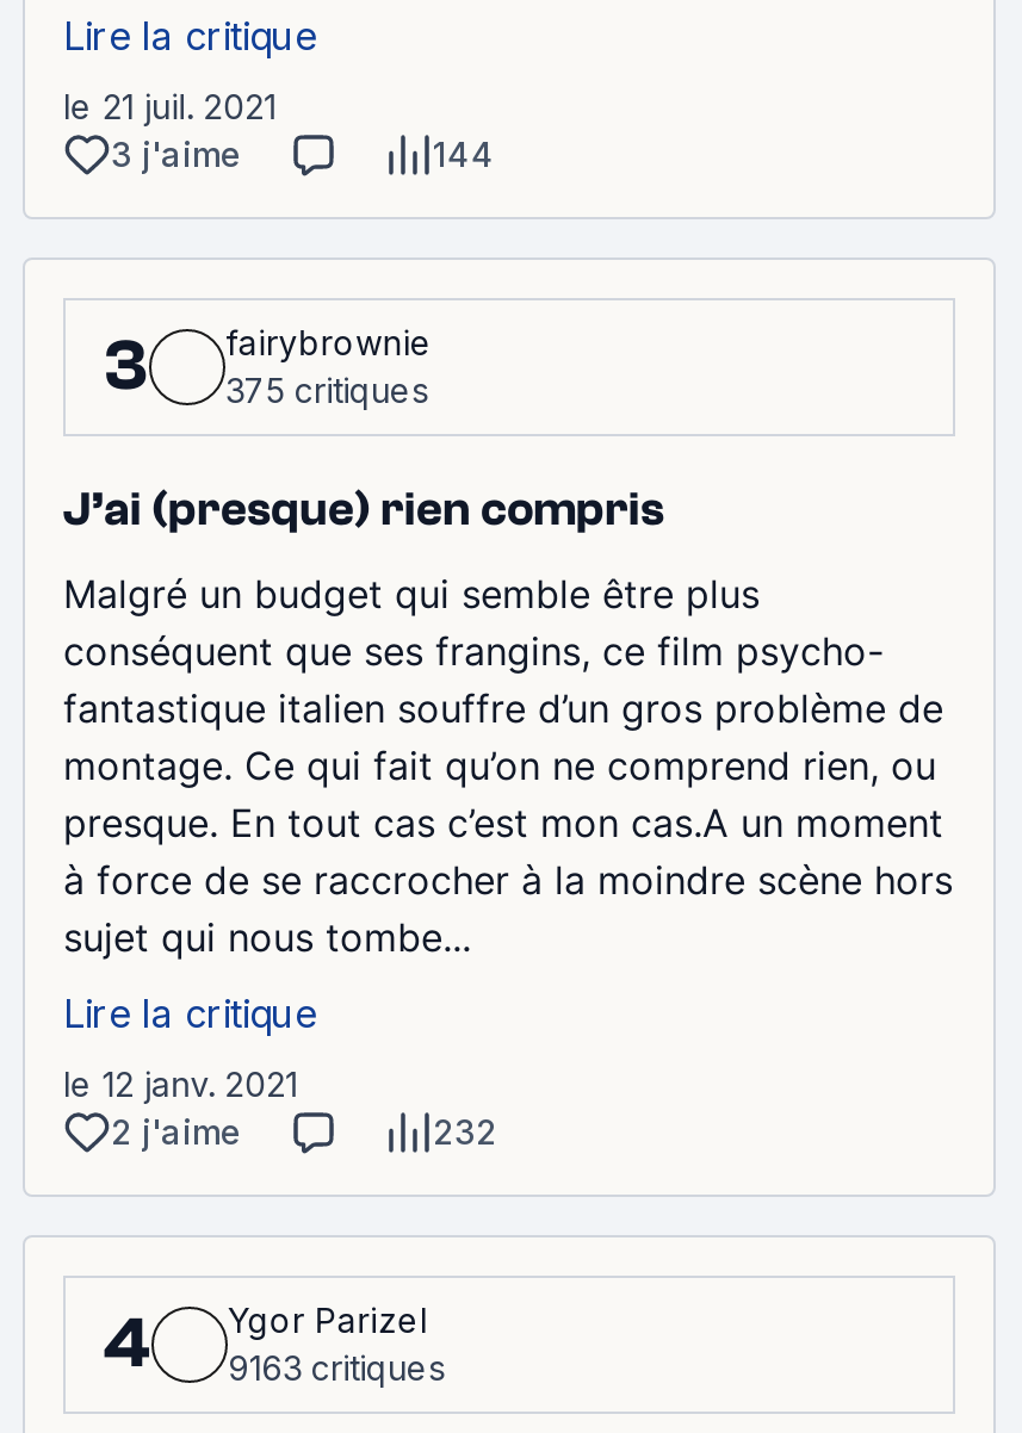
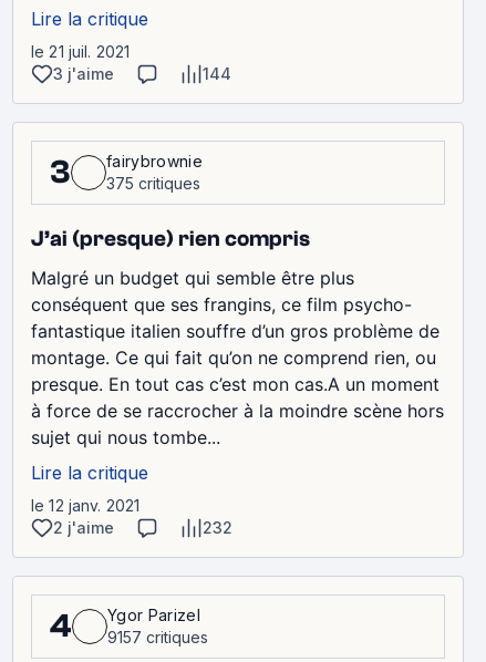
[104,1298,445,1387] 4 9163 critiques Ygor Parizel -> [50,605,208,646] 4 9157 critiques Ygor Parizel

